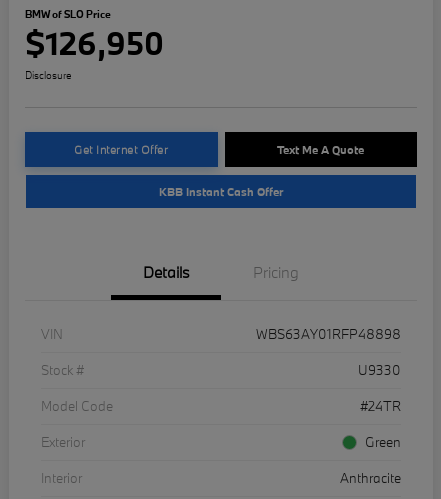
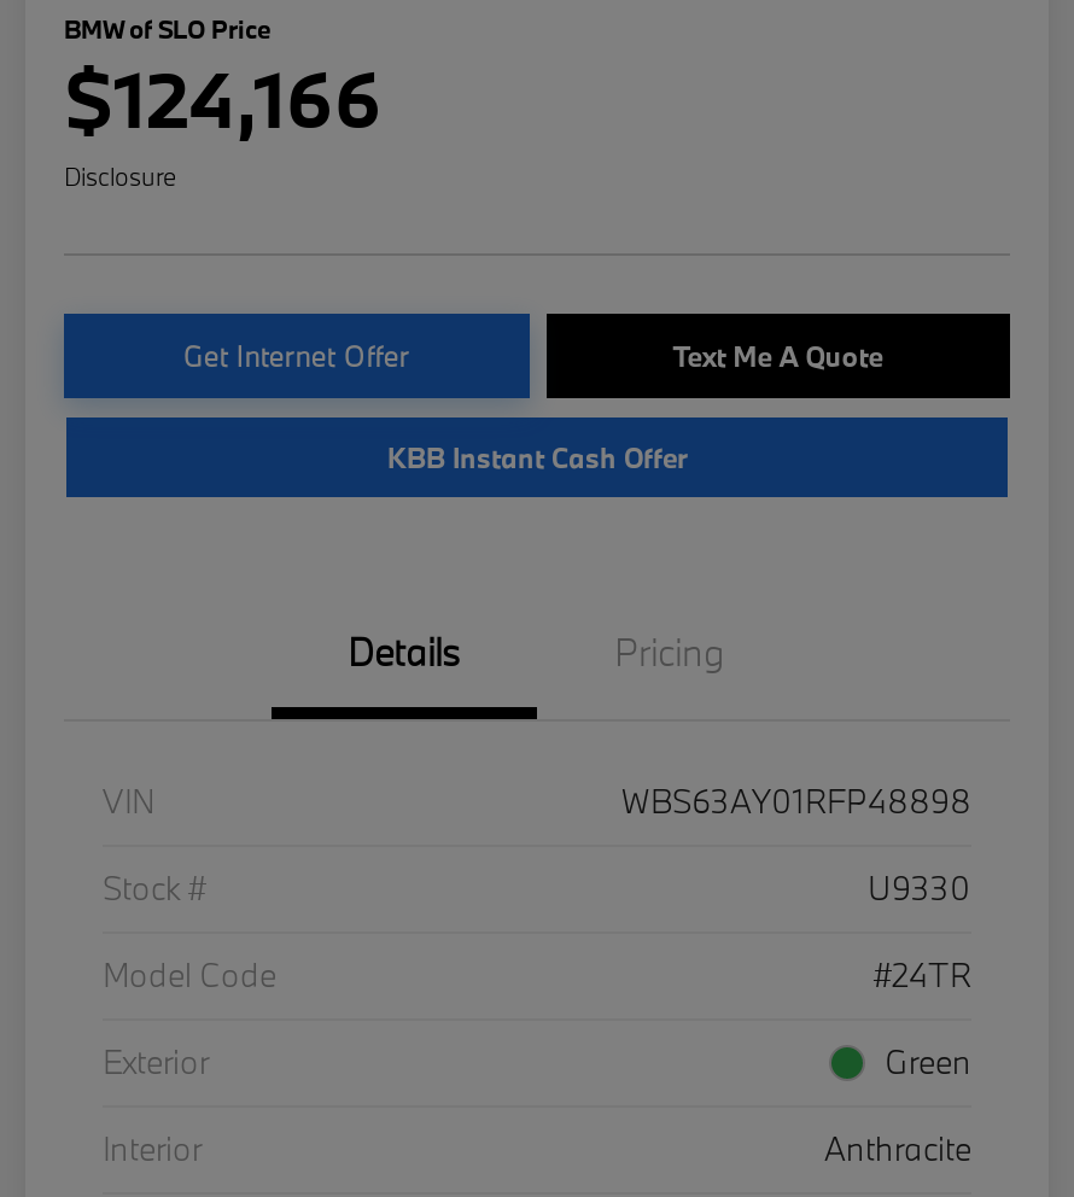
[25,23,164,63] $126,950 -> [64,51,383,148] $124,166

